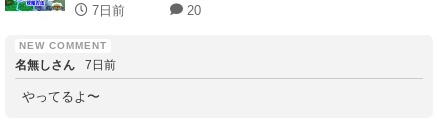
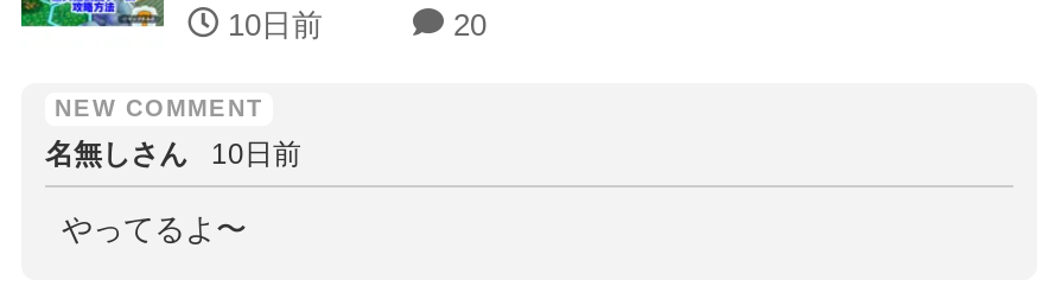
[88,3,125,18] 7日前 -> [218,7,323,43] 10日前
[15,58,116,72] 名無しさん 7日前 -> [45,138,301,171] 名無しさん 10日前

